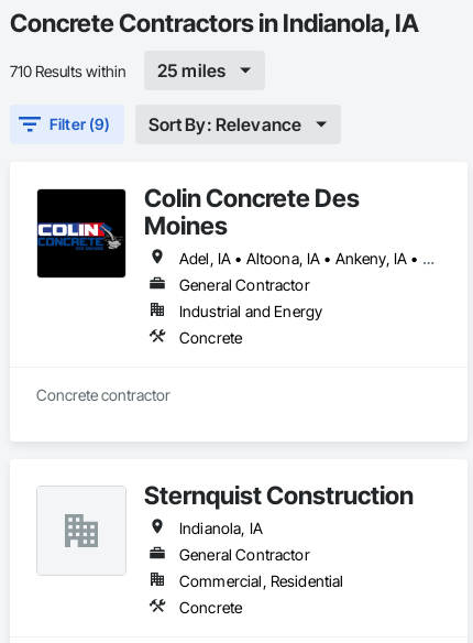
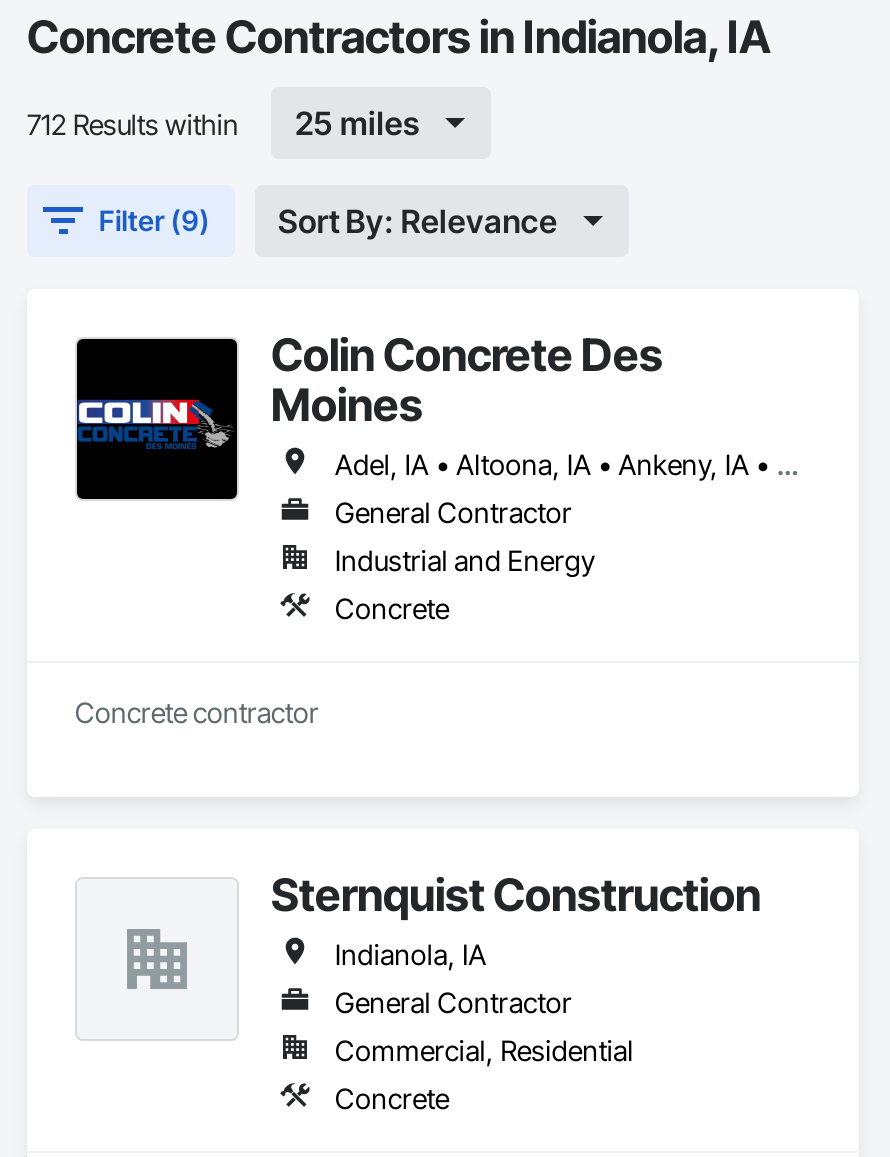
[10,61,127,80] 710 Results within -> [27,106,239,140] 712 Results within

